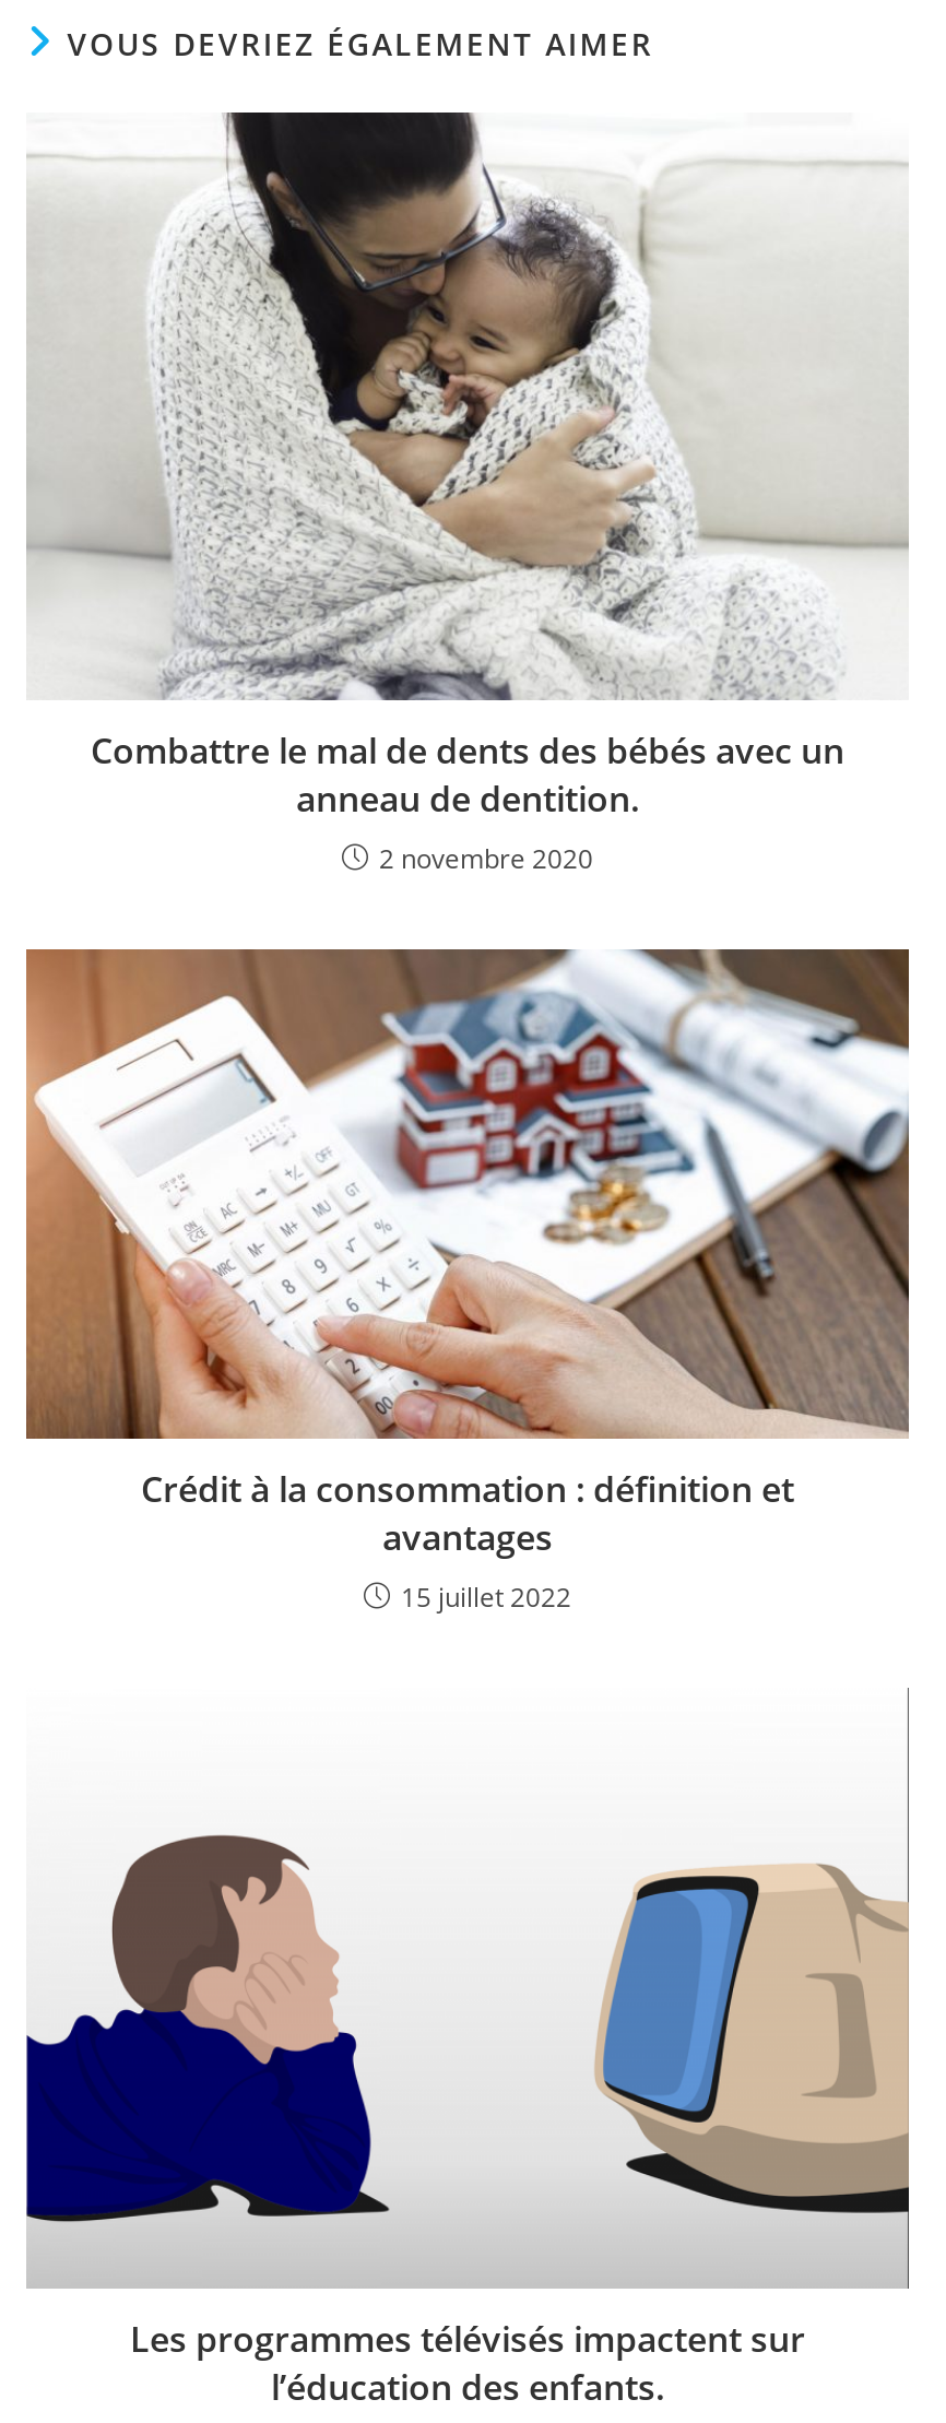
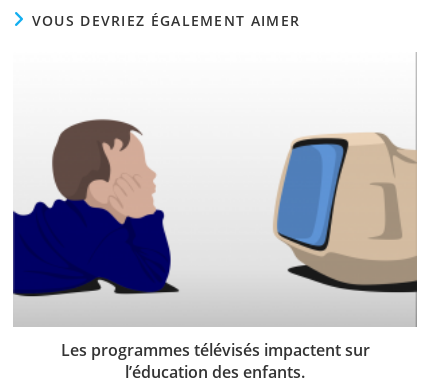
[26,110,907,877] [image] | Combattre le mal de dents des bébés avec un | anneau de dentition. | 2 novembre 2020 -> none
[24,947,911,1616] [image] | Crédit à la consommation : définition et | avantages | 15 juillet 2022 -> none

